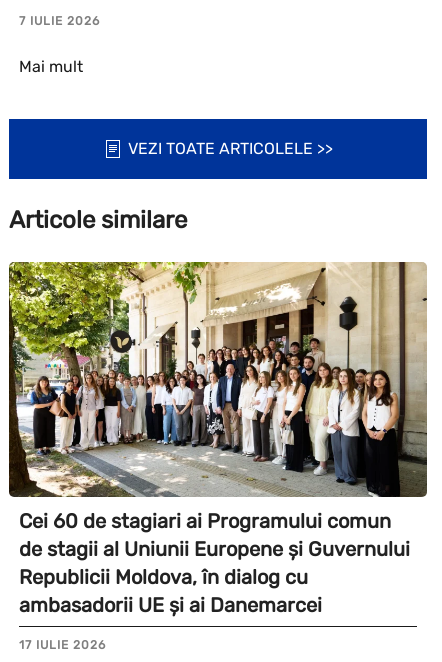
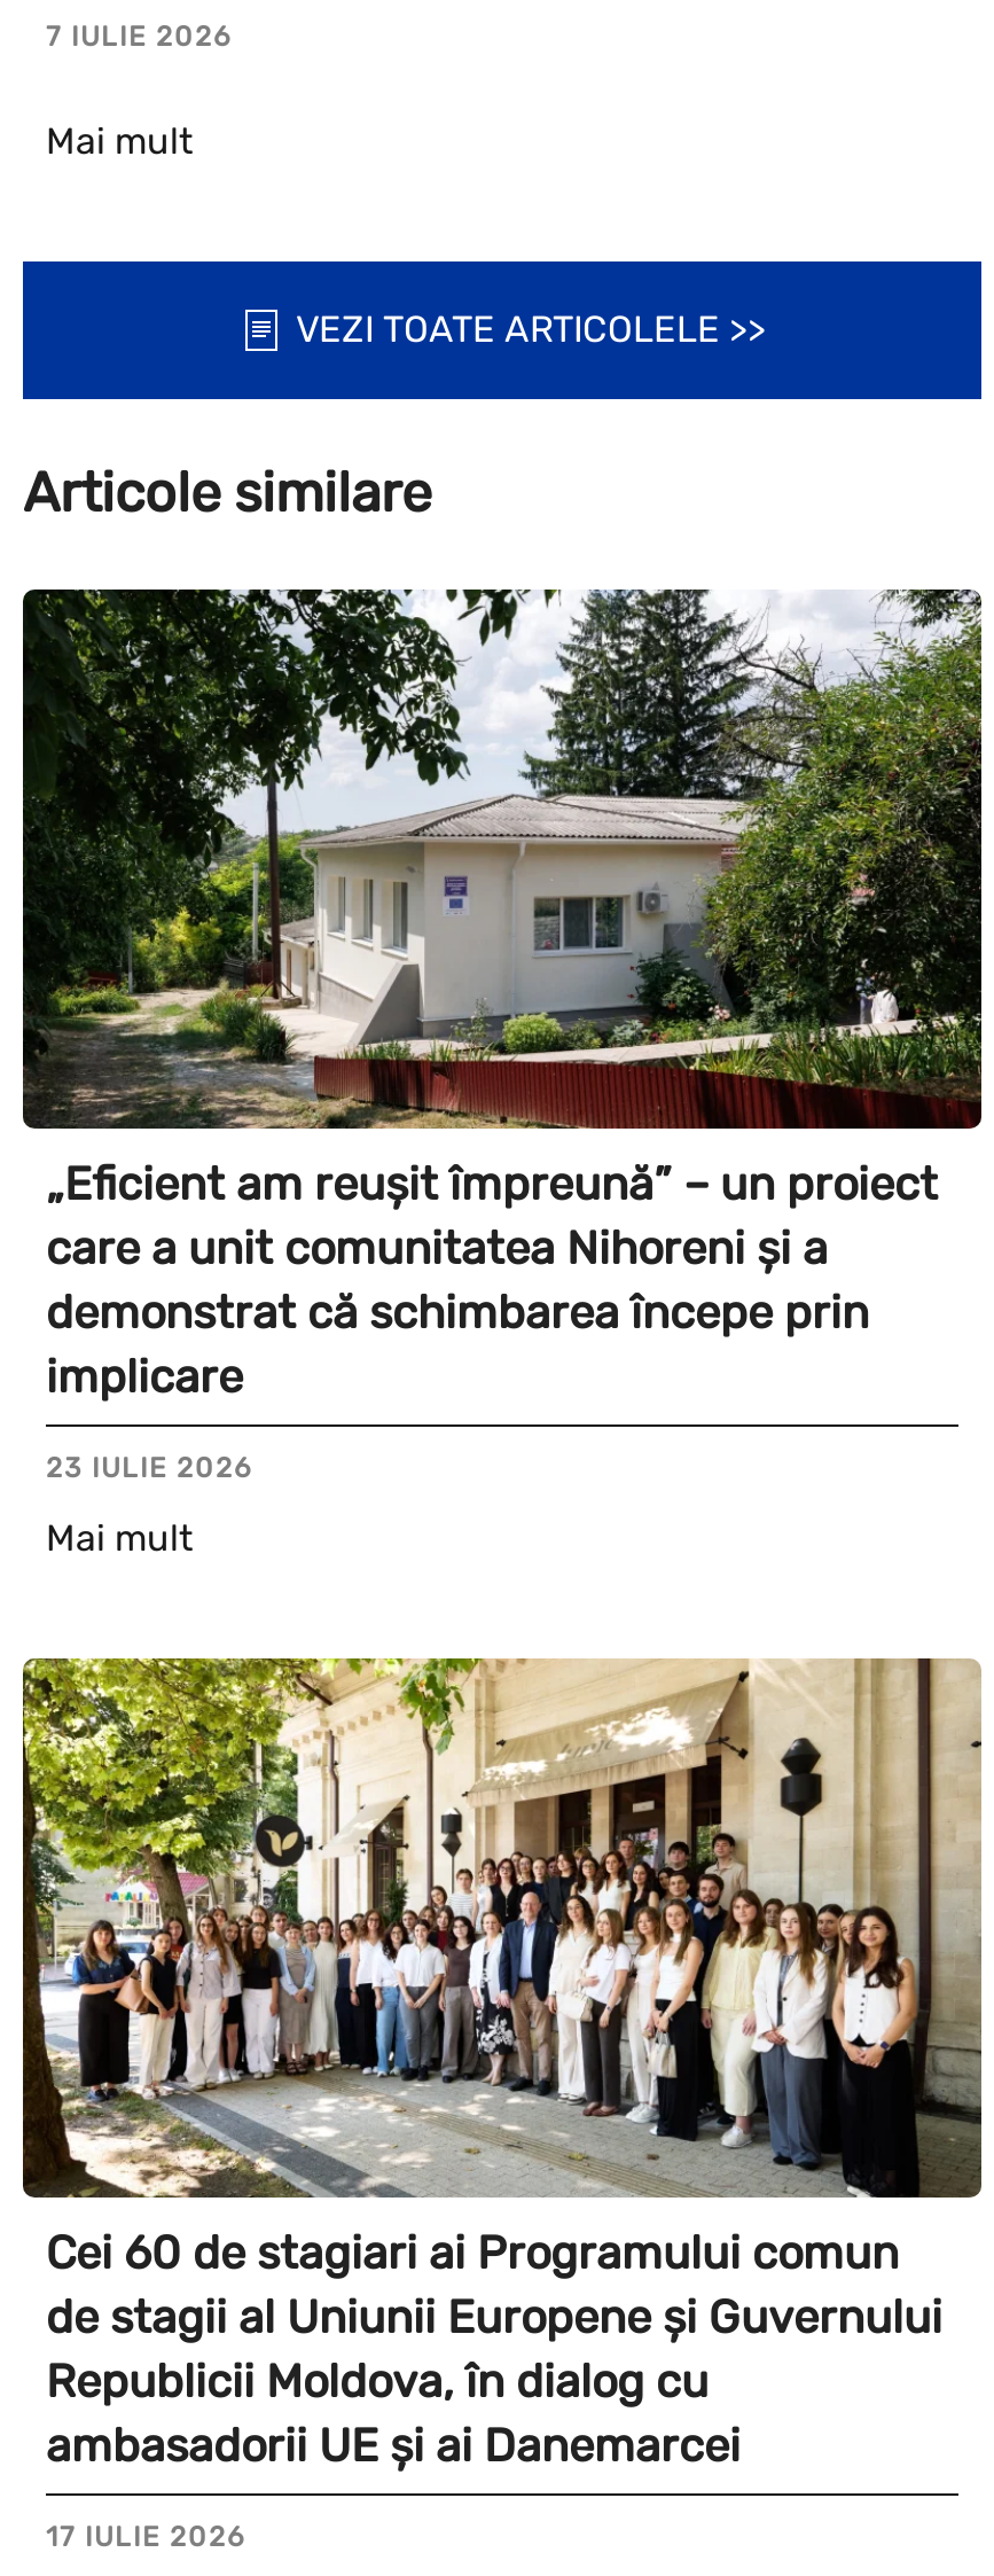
none -> [21,587,984,1560] [image] | „Eficient am reușit împreună” – un proiect | care a unit comunitatea Nihoreni și a | demonstrat că schimbarea începe prin | implicare | 23 IULIE 2026 | Mai mult

